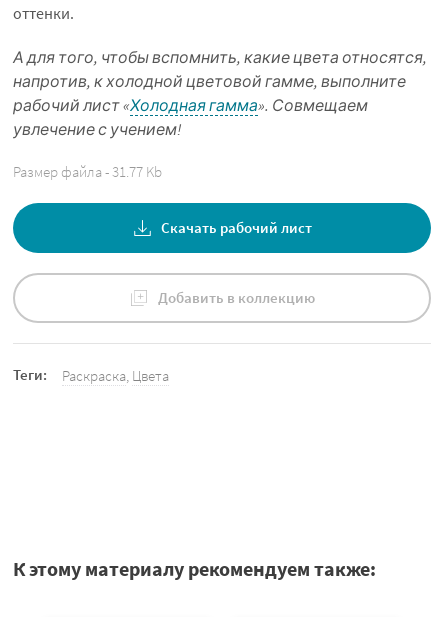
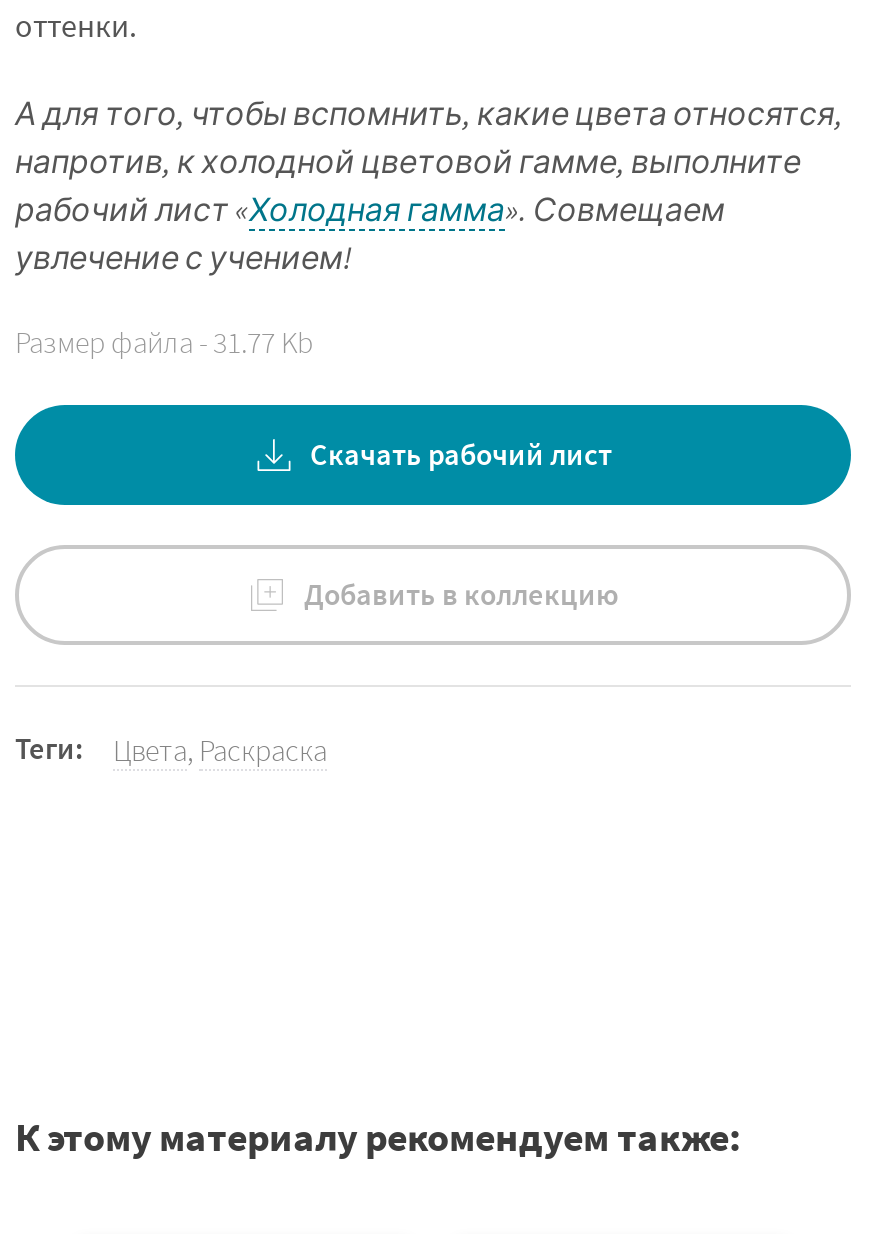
[62,365,169,384] Раскраска, Цвета -> [113,731,327,769] Цвета, Раскраска

